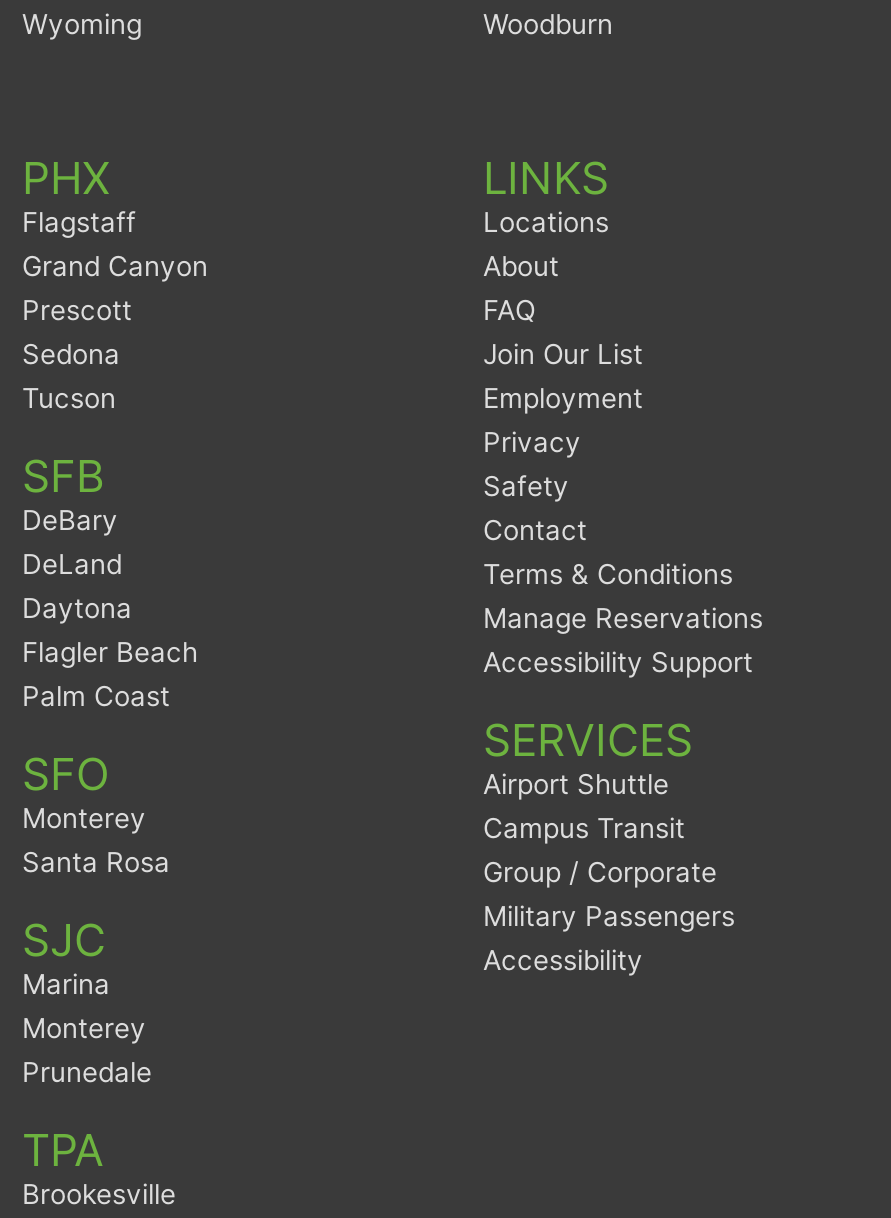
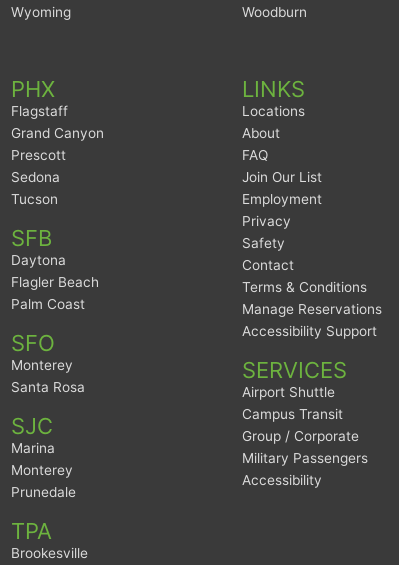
[22,505,122,581] DeBary | DeLand -> none

